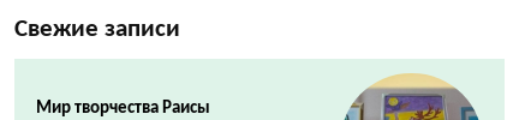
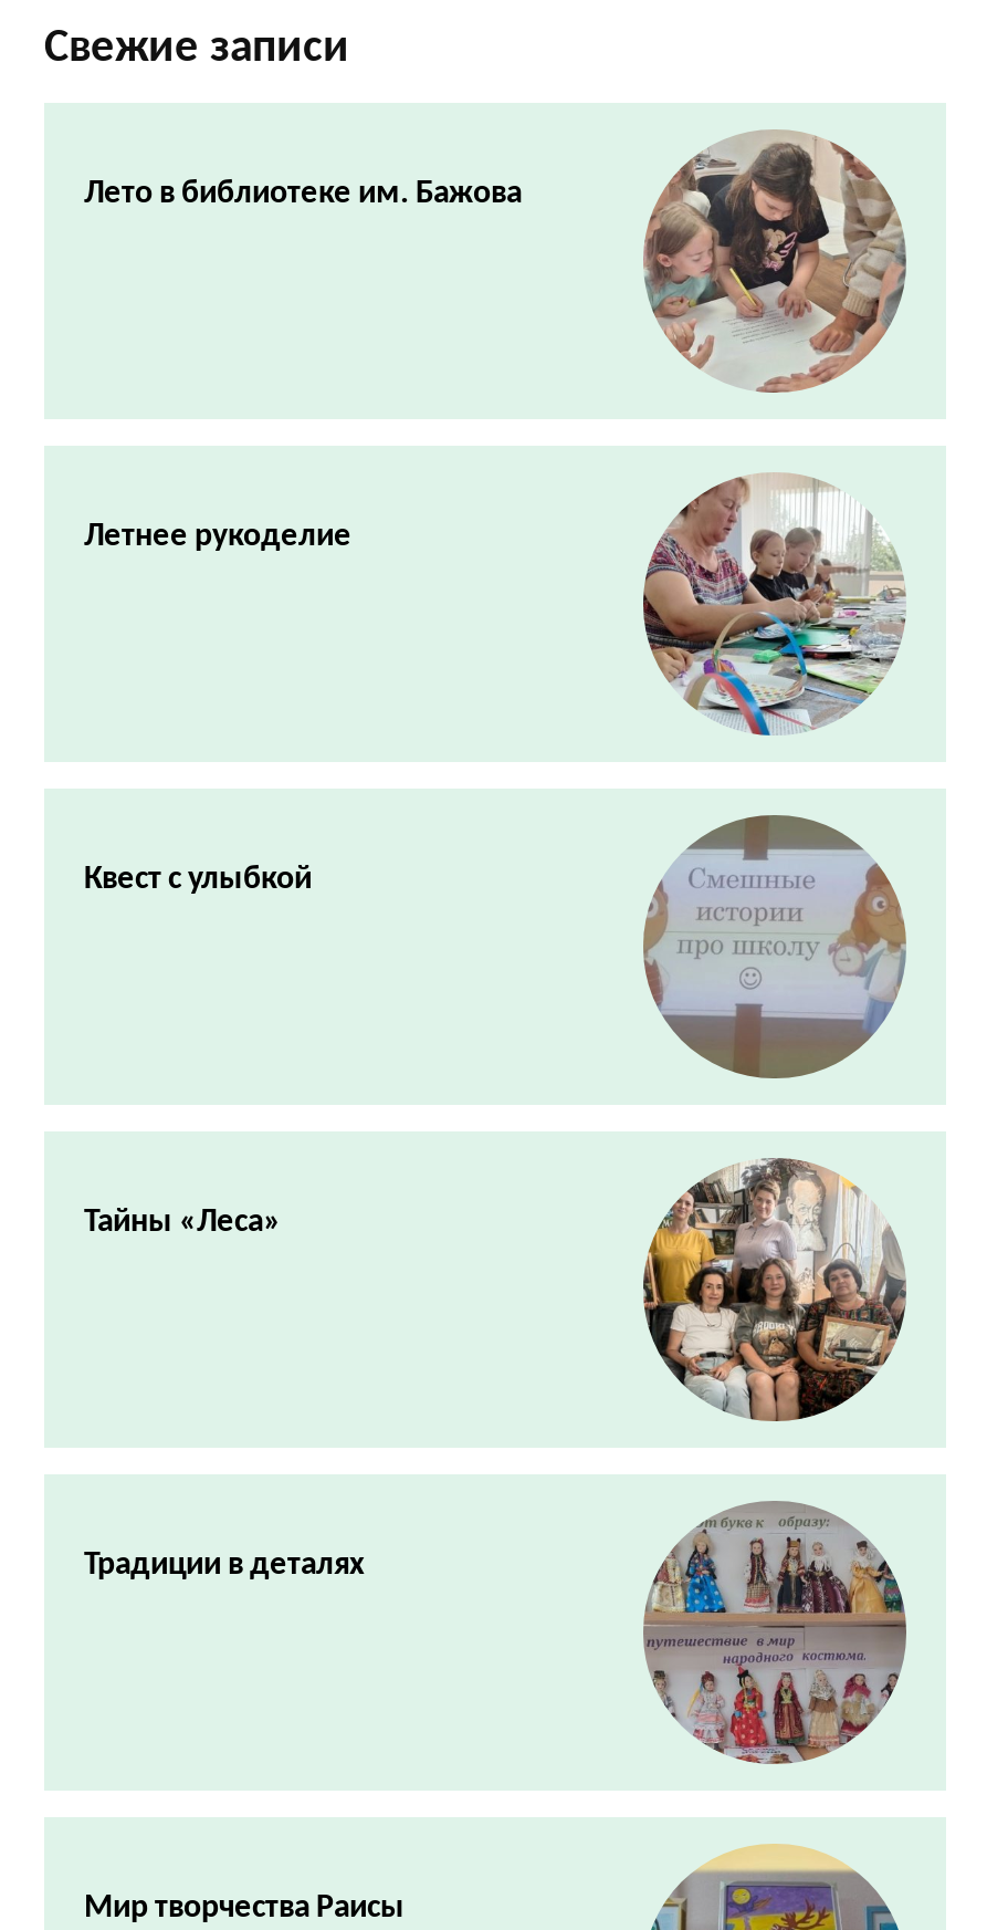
none -> [84,177,522,210] Лето в библиотеке им. Бажова
none -> [84,520,351,553] Летнее рукоделие
none -> [84,863,312,896] Квест с улыбкой
none -> [84,1206,281,1239] Тайны «Леса»
none -> [84,1549,365,1582] Традиции в деталях
none -> [641,129,909,417] [image]
none -> [641,448,906,760] [image]
none -> [641,791,909,1103] [image]
none -> [641,1134,909,1446] [image]
none -> [641,1477,909,1788] [image]

